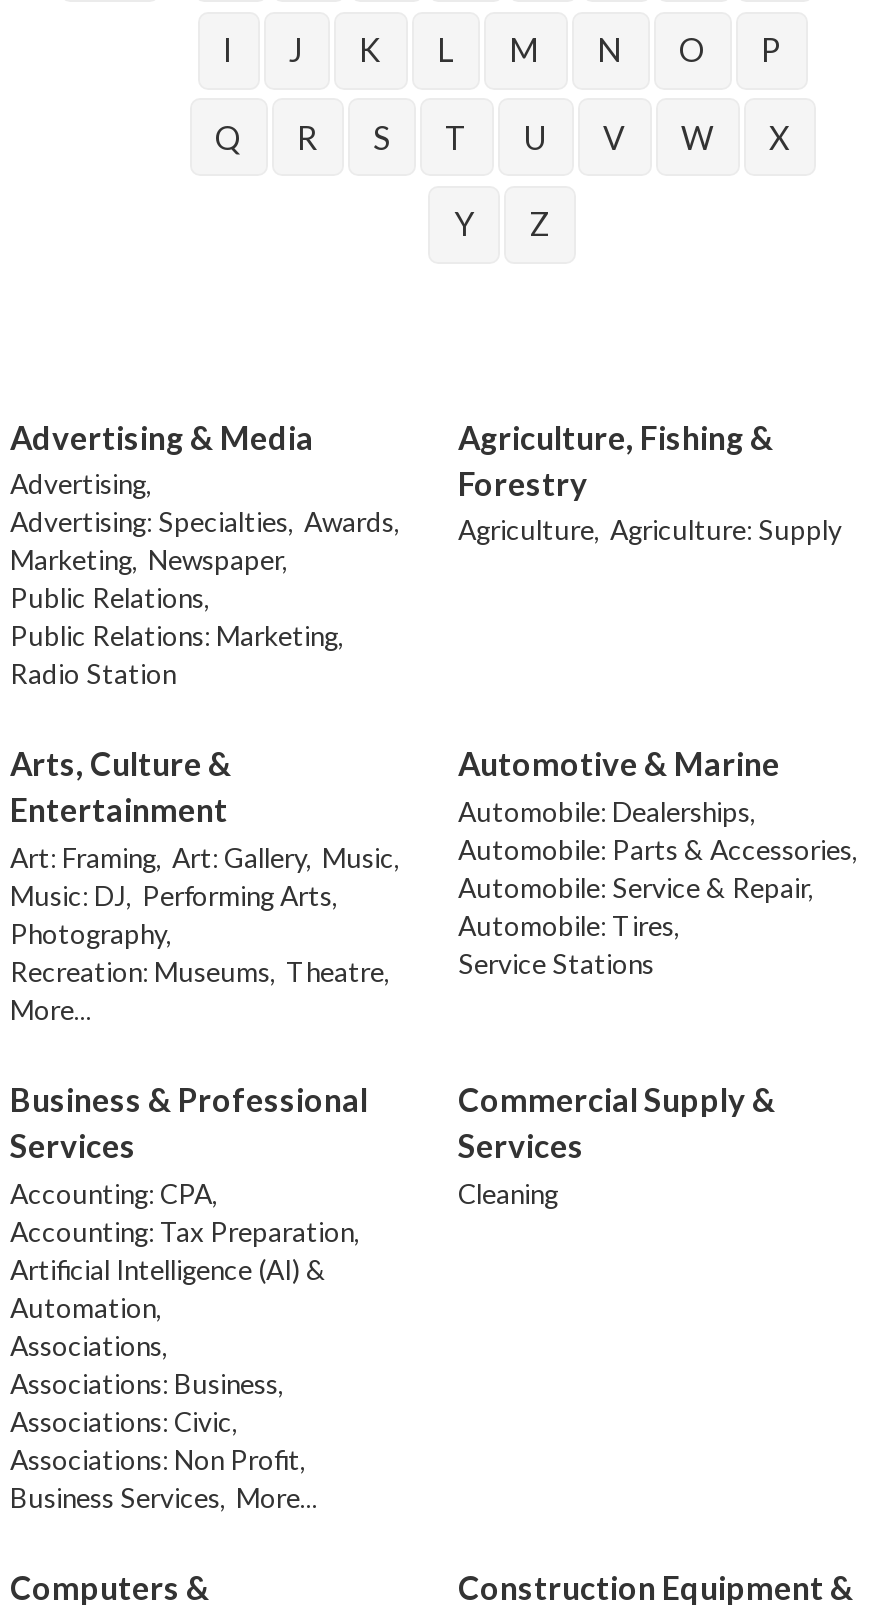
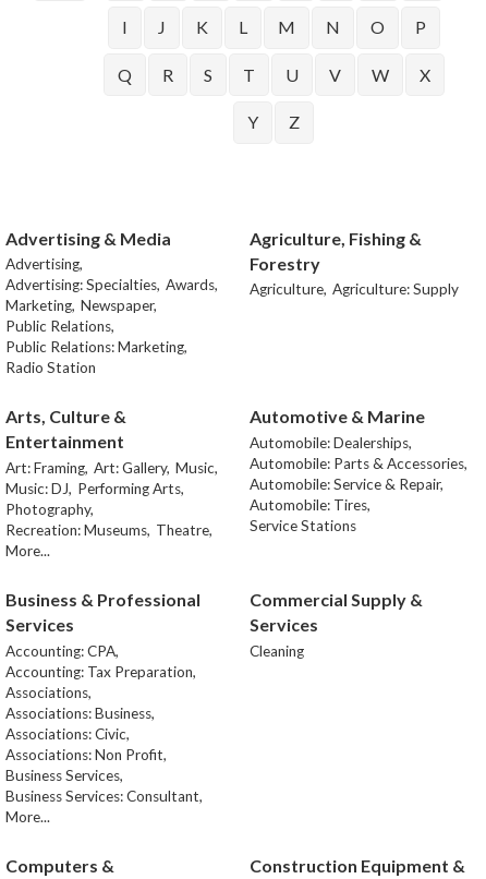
[10,1253,326,1323] Artificial Intelligence (AI) & | Automation, -> none
moved [10,1329,306,1475] -> [5,683,167,763]: Associations, | Associations: Business, | Associations: Civic, | Associations: Non Profit,
[10,1481,318,1513] Business Services, More... -> [5,766,203,825] Business Services, | Business Services: Consultant, | More...

